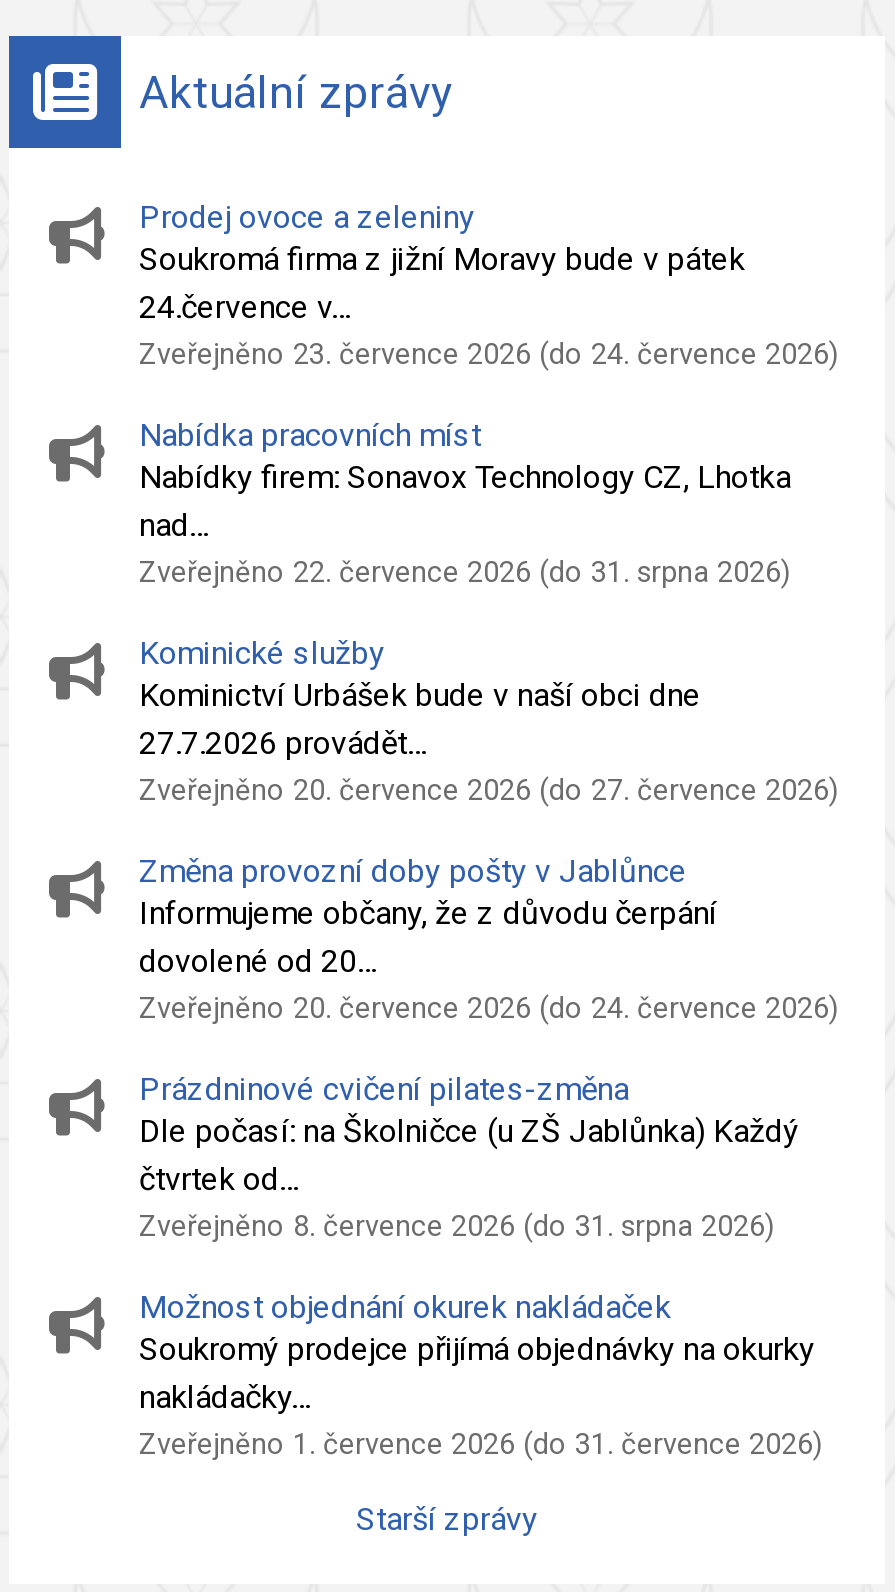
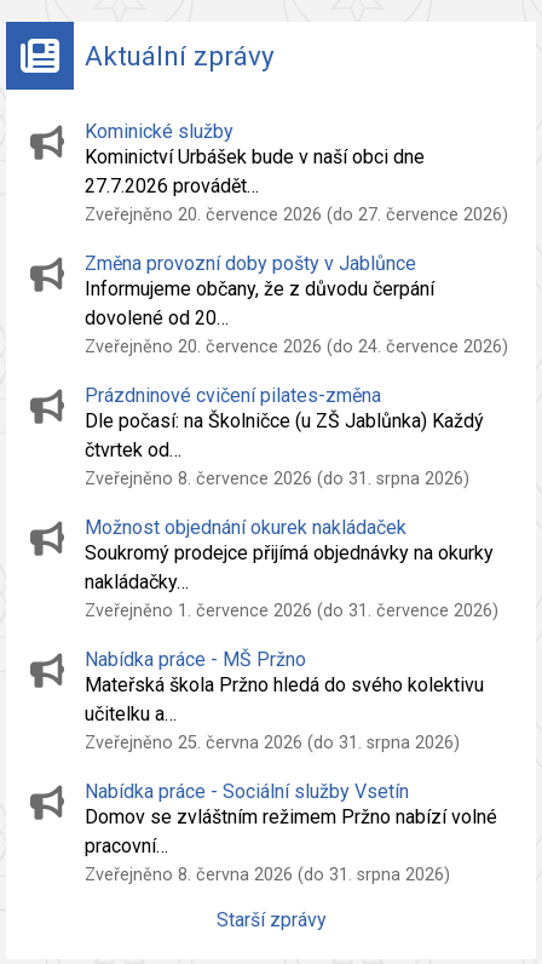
[139,198,839,590] Prodej ovoce a zeleniny | Soukromá firma z jižní Moravy bude v pátek | 24.července v… | Zveřejněno 23. července 2026 (do 24. července 2026) | Nabídka pracovních míst | Nabídky firem: Sonavox Technology CZ, Lhotka | nad… | Zveřejněno 22. července 2026 (do 31. srpna 2026) -> none
moved [139,634,839,1462] -> [85,120,508,621]: Kominické služby | Kominictví Urbášek bude v naší obci dne | 27.7.2026 provádět… | ... | nakládačky… | Zveřejněno 1. července 2026 (do 31. července 2026)
none -> [85,648,497,885] Nabídka práce - MŠ Pržno | Mateřská škola Pržno hledá do svého kolektivu | učitelku a… | Zveřejněno 25. června 2026 (do 31. srpna 2026) | Nabídka práce - Sociální služby Vsetín | Domov se zvláštním režimem Pržno nabízí volné | pracovní… | Zveřejněno 8. června 2026 (do 31. srpna 2026)

